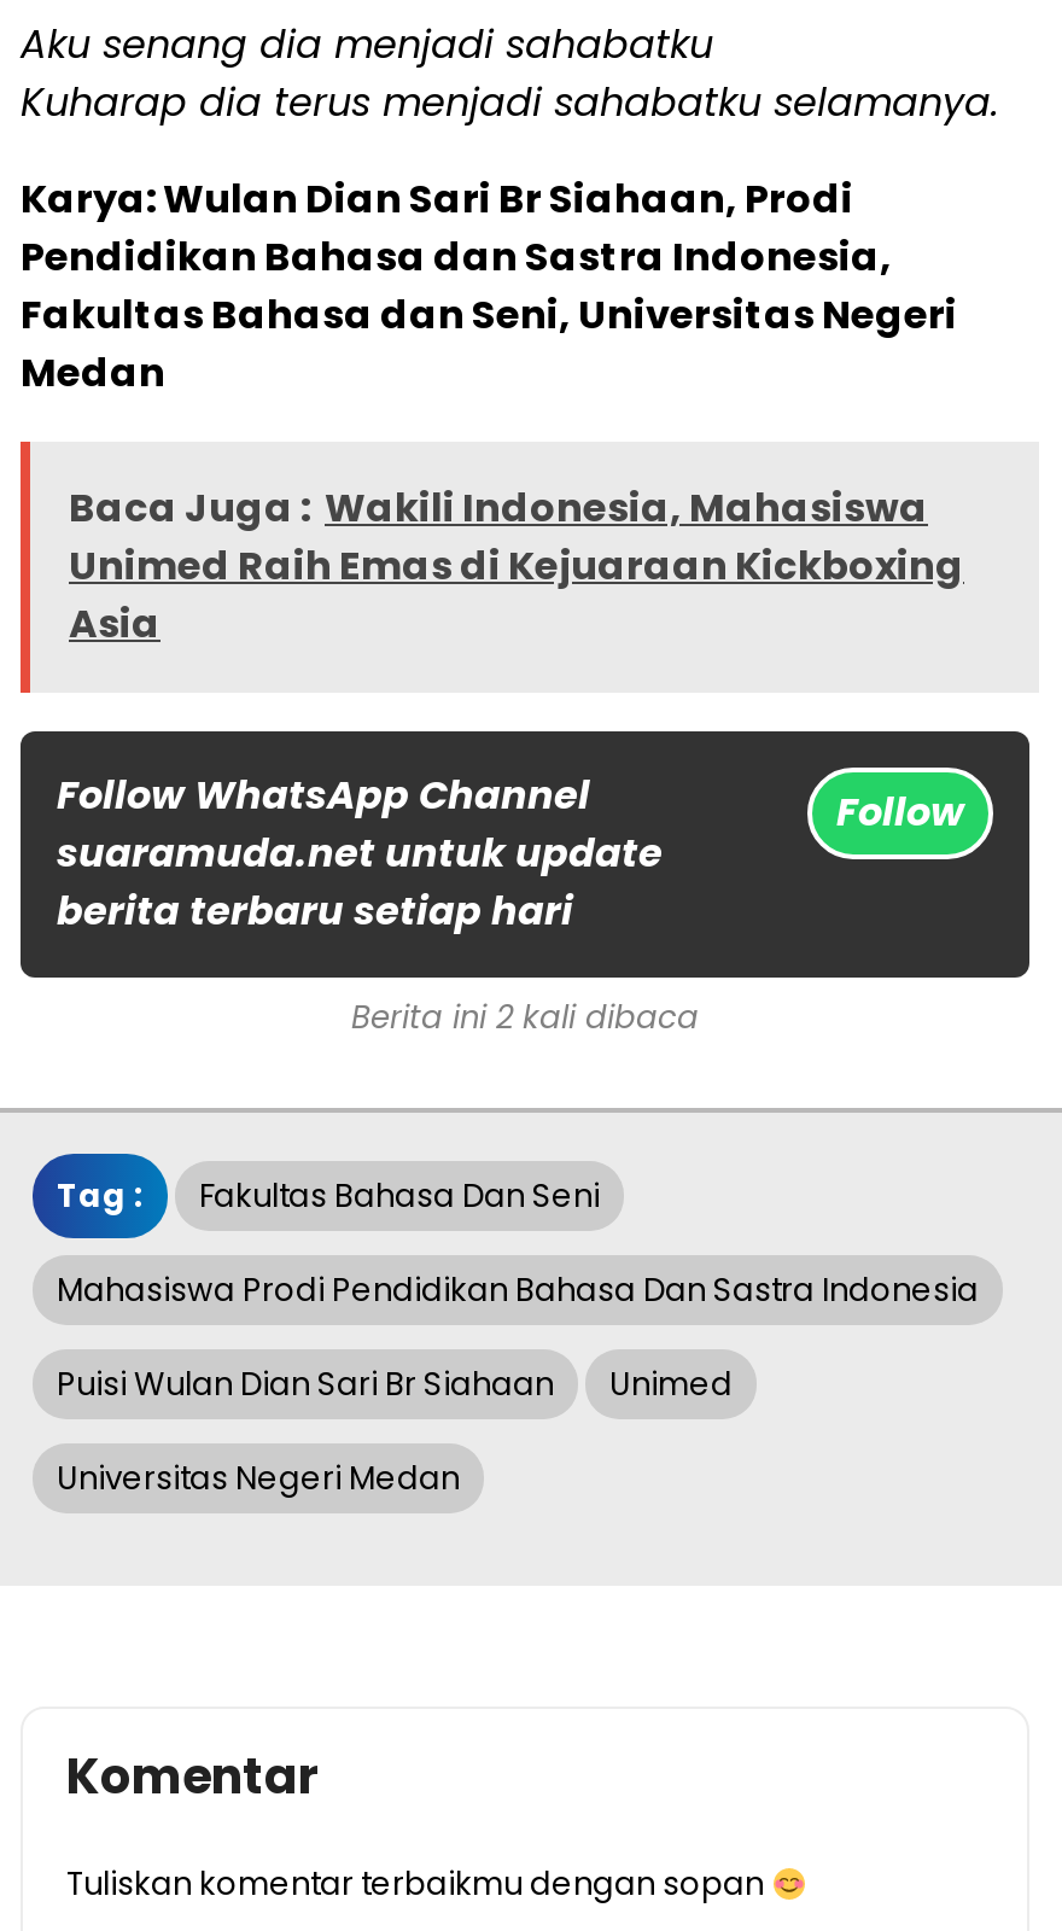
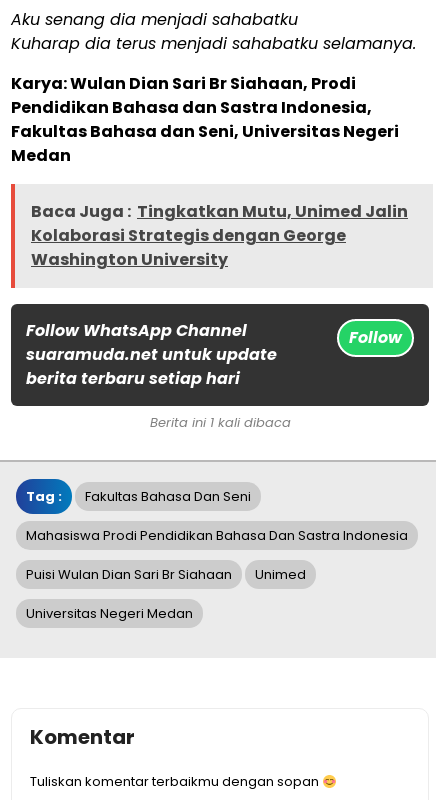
[69,481,964,652] Baca Juga : Wakili Indonesia, Mahasiswa | Unimed Raih Emas di Kejuaraan Kickboxing | Asia -> [31,200,408,271] Baca Juga : Tingkatkan Mutu, Unimed Jalin | Kolaborasi Strategis dengan George | Washington University
[351,995,699,1041] Berita ini 2 kali dibaca -> [149,413,290,432] Berita ini 1 kali dibaca

